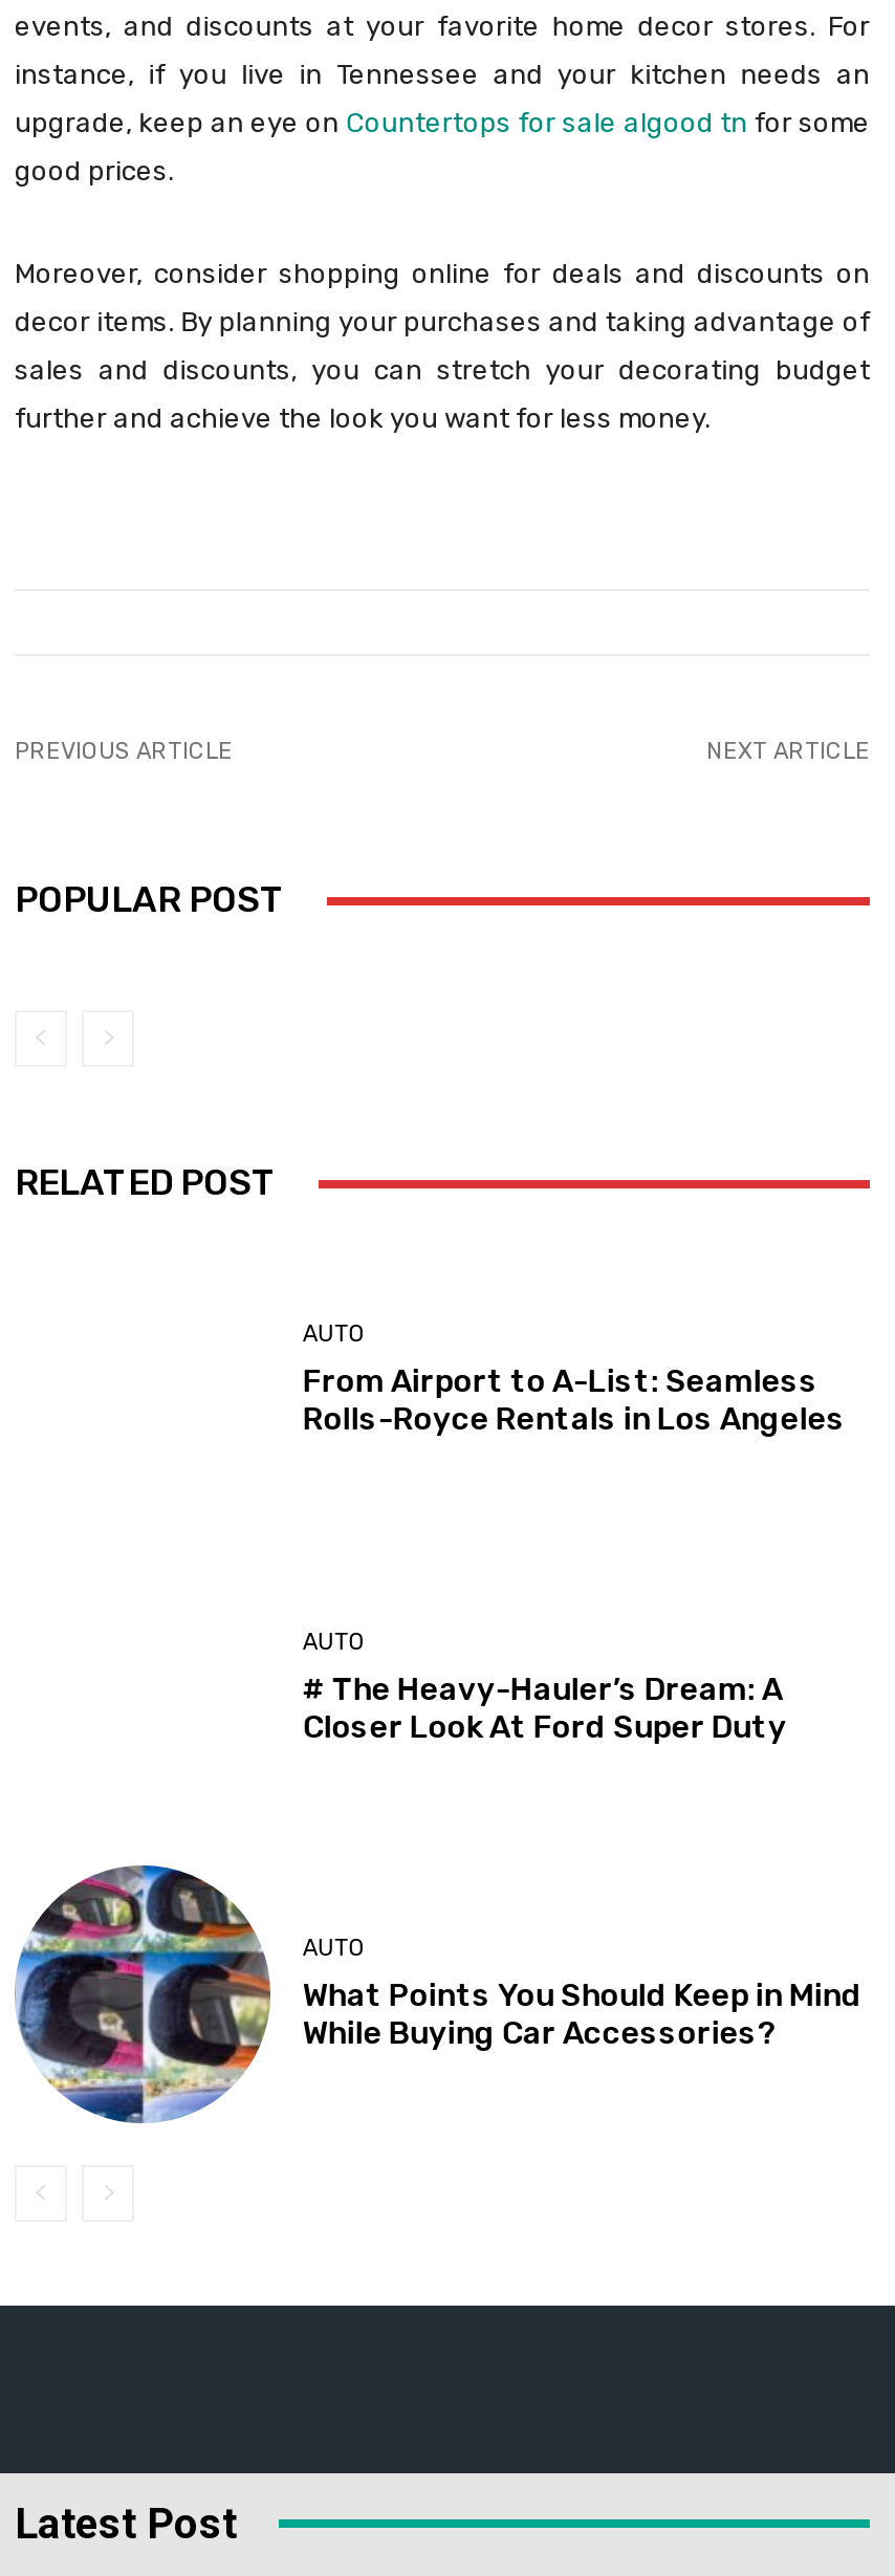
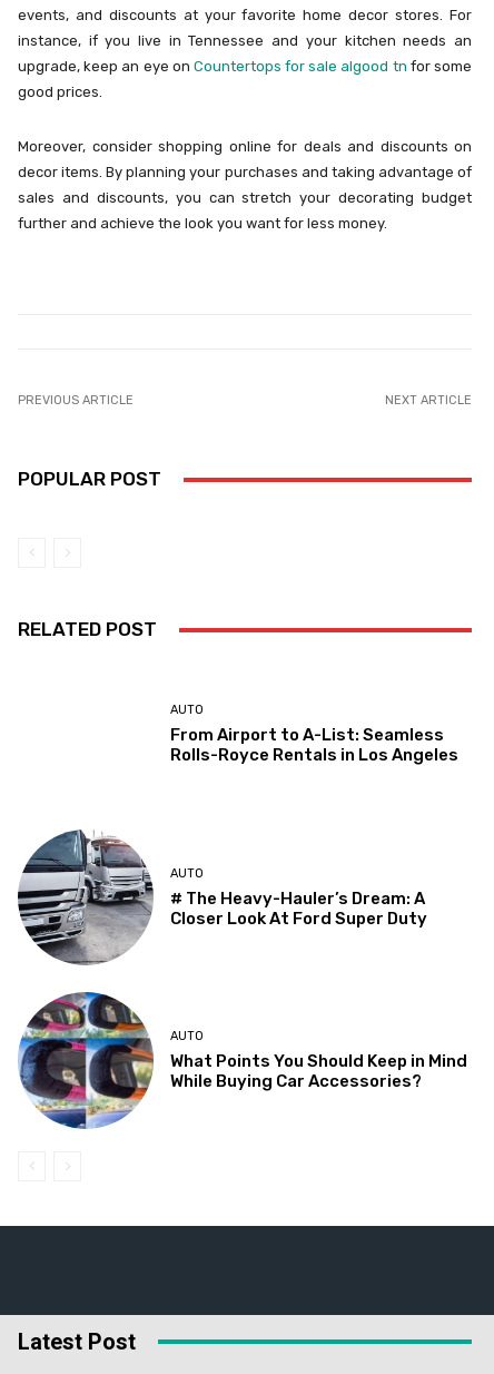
none -> [17,828,155,966] [image]

